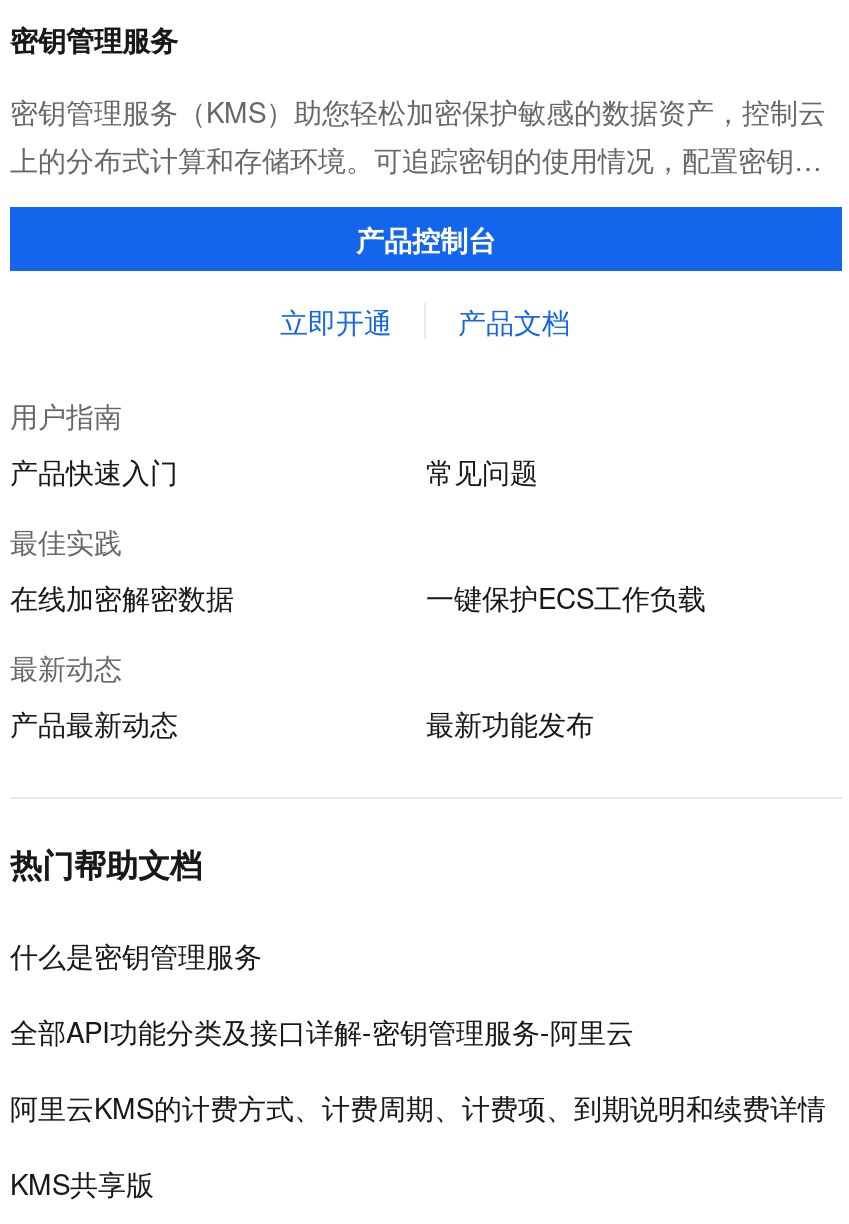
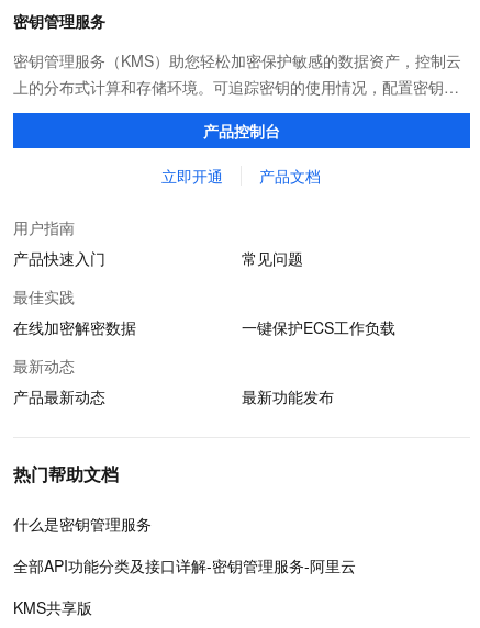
[10,1087,826,1127] 阿里云KMS的计费方式、计费周期、计费项、到期说明和续费详情 -> none

